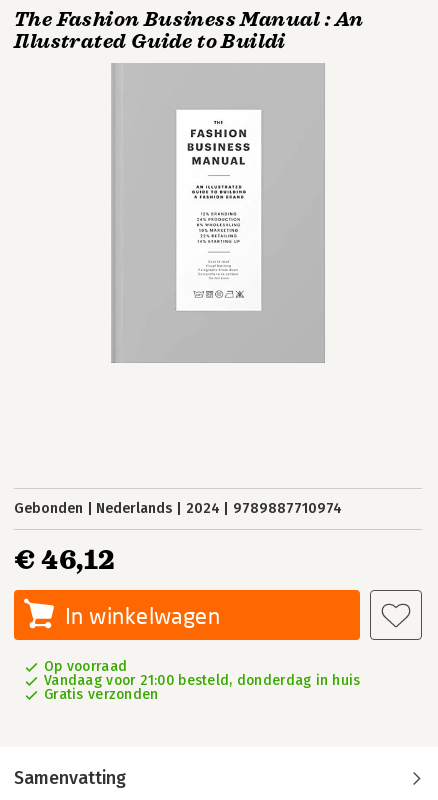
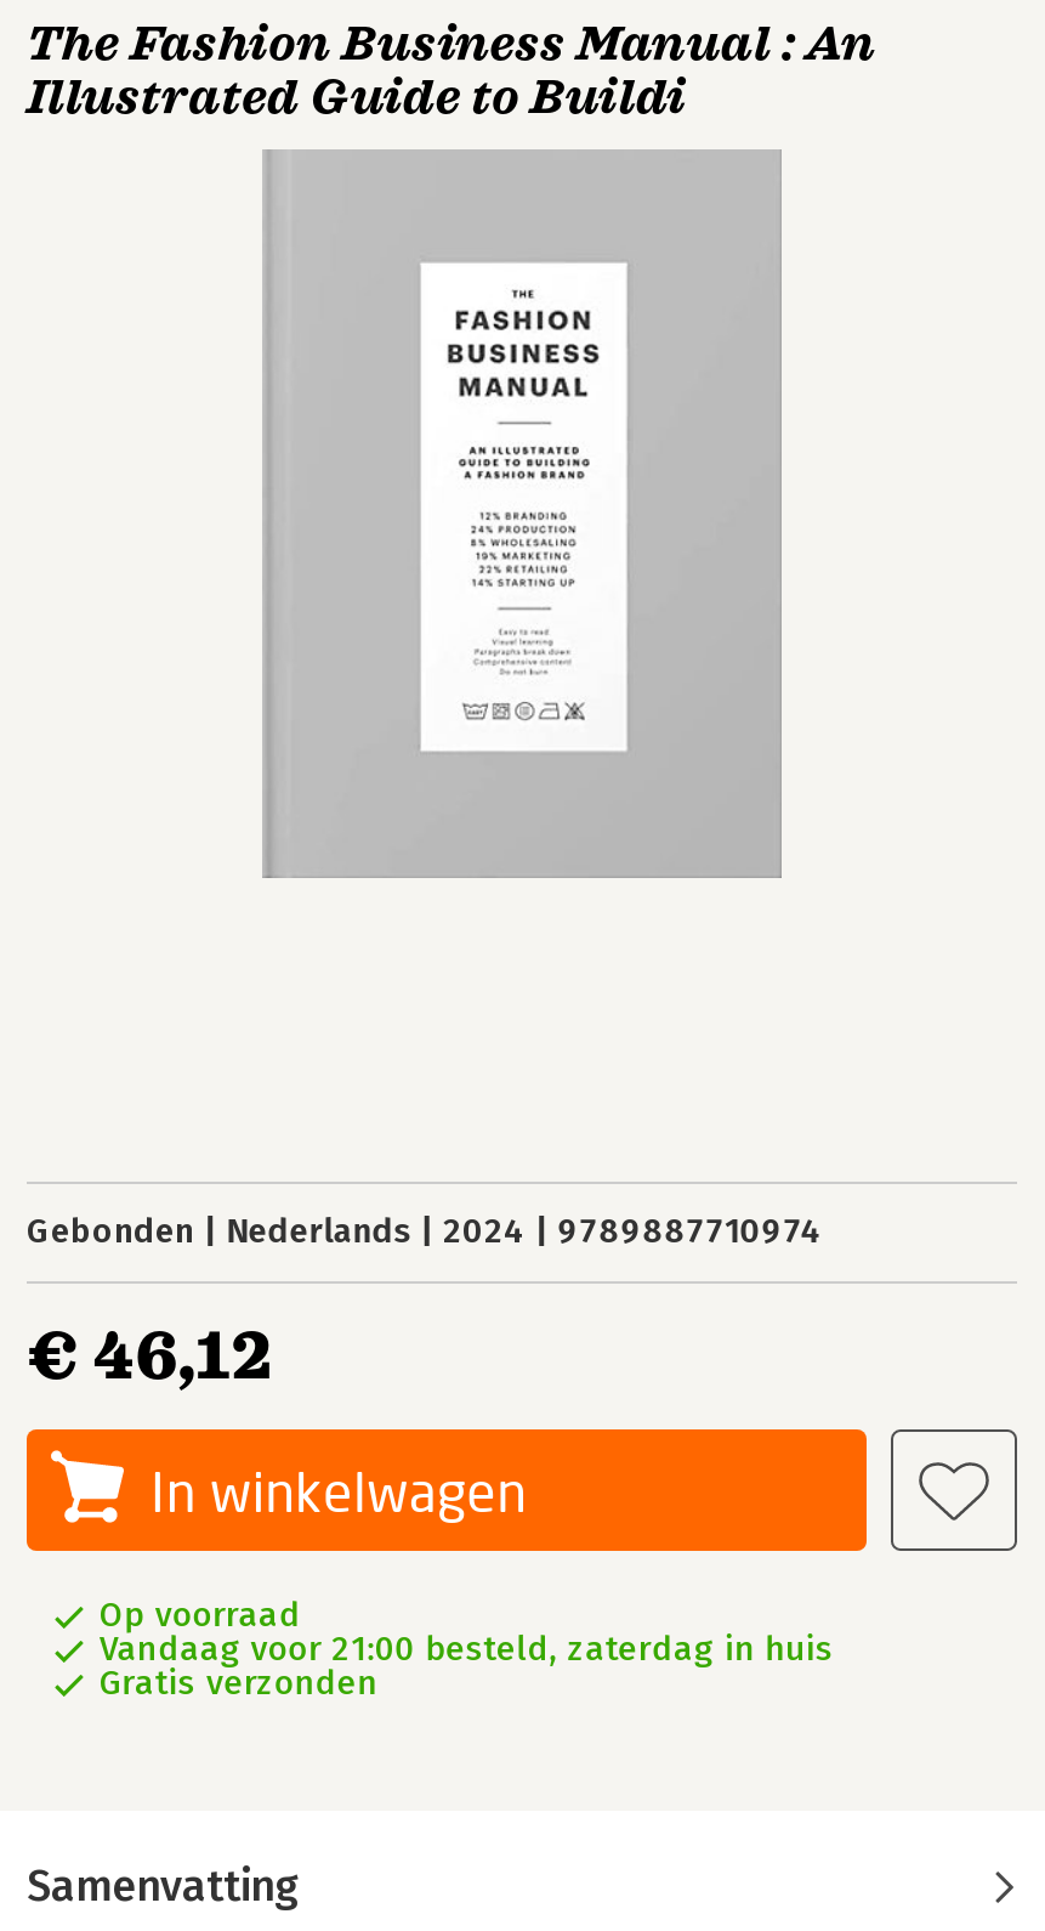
[44,672,361,689] Vandaag voor 21:00 besteld, donderdag in huis -> [100,1629,833,1670] Vandaag voor 21:00 besteld, zaterdag in huis

